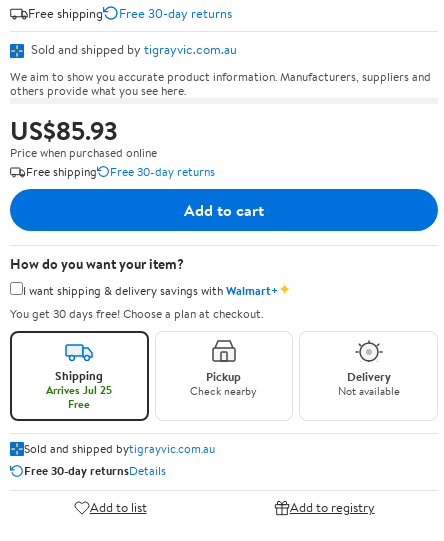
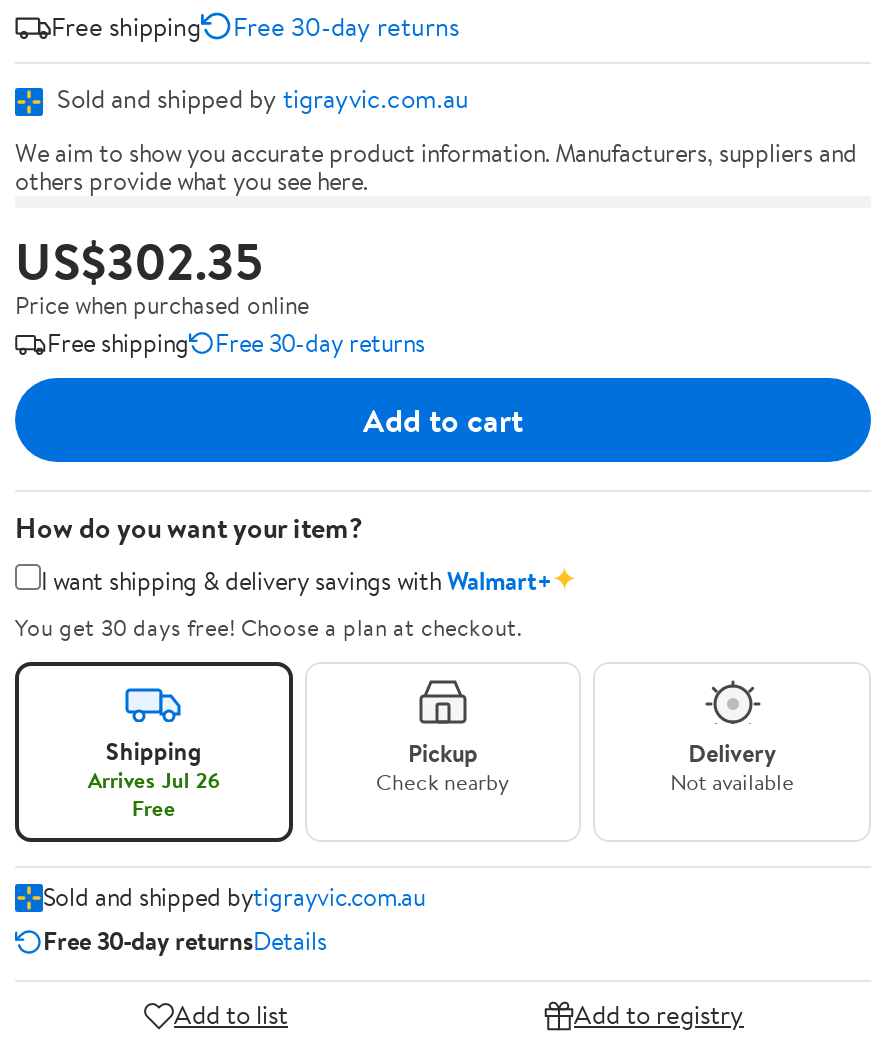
[10,113,118,148] US$85.93 -> [15,226,263,296] US$302.35
[46,382,112,398] Arrives Jul 25 -> [88,764,220,796] Arrives Jul 26

